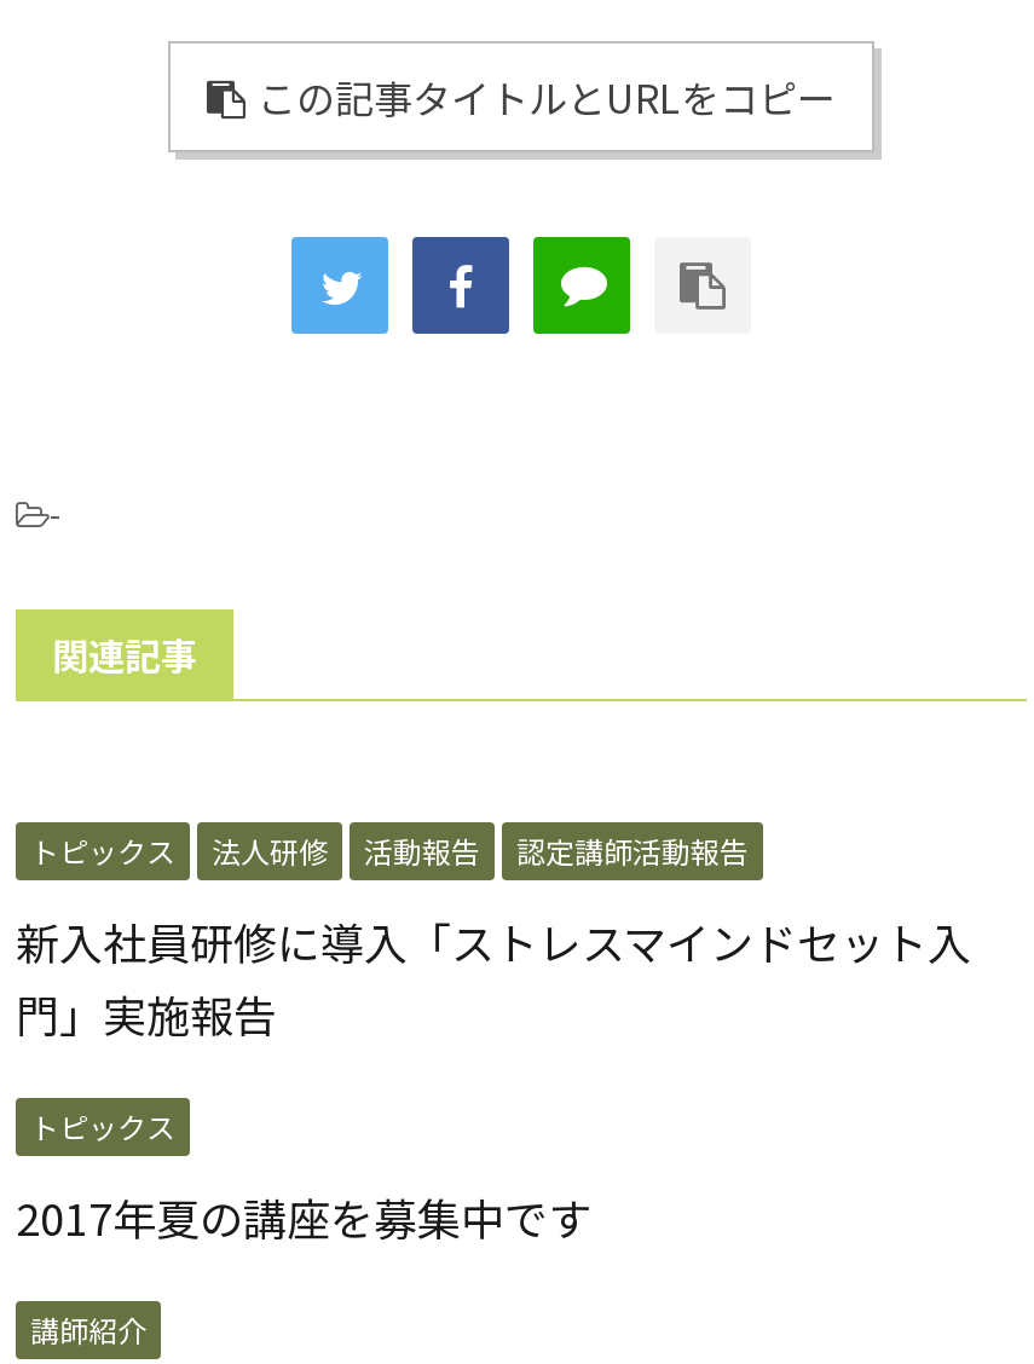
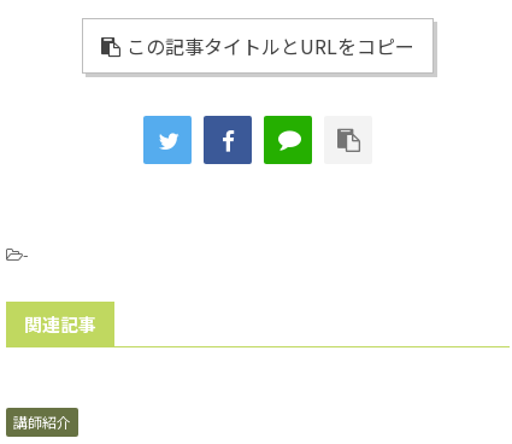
[16,830,971,1248] トピックス | 法人研修 | 活動報告 | 認定講師活動報告 | 新入社員研修に導入「ストレスマインドセット入 | 門」実施報告 | トピックス | 2017年夏の講座を募集中です -> none

